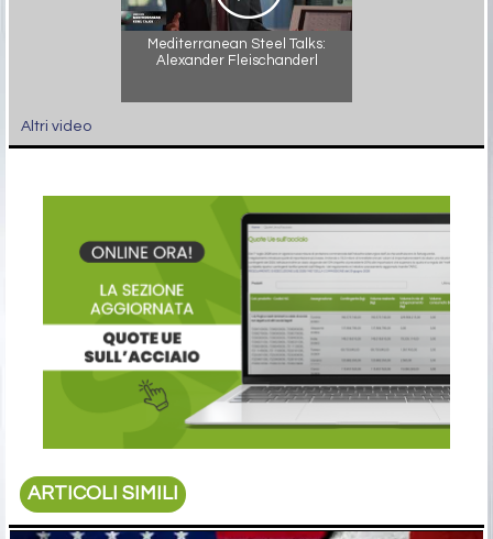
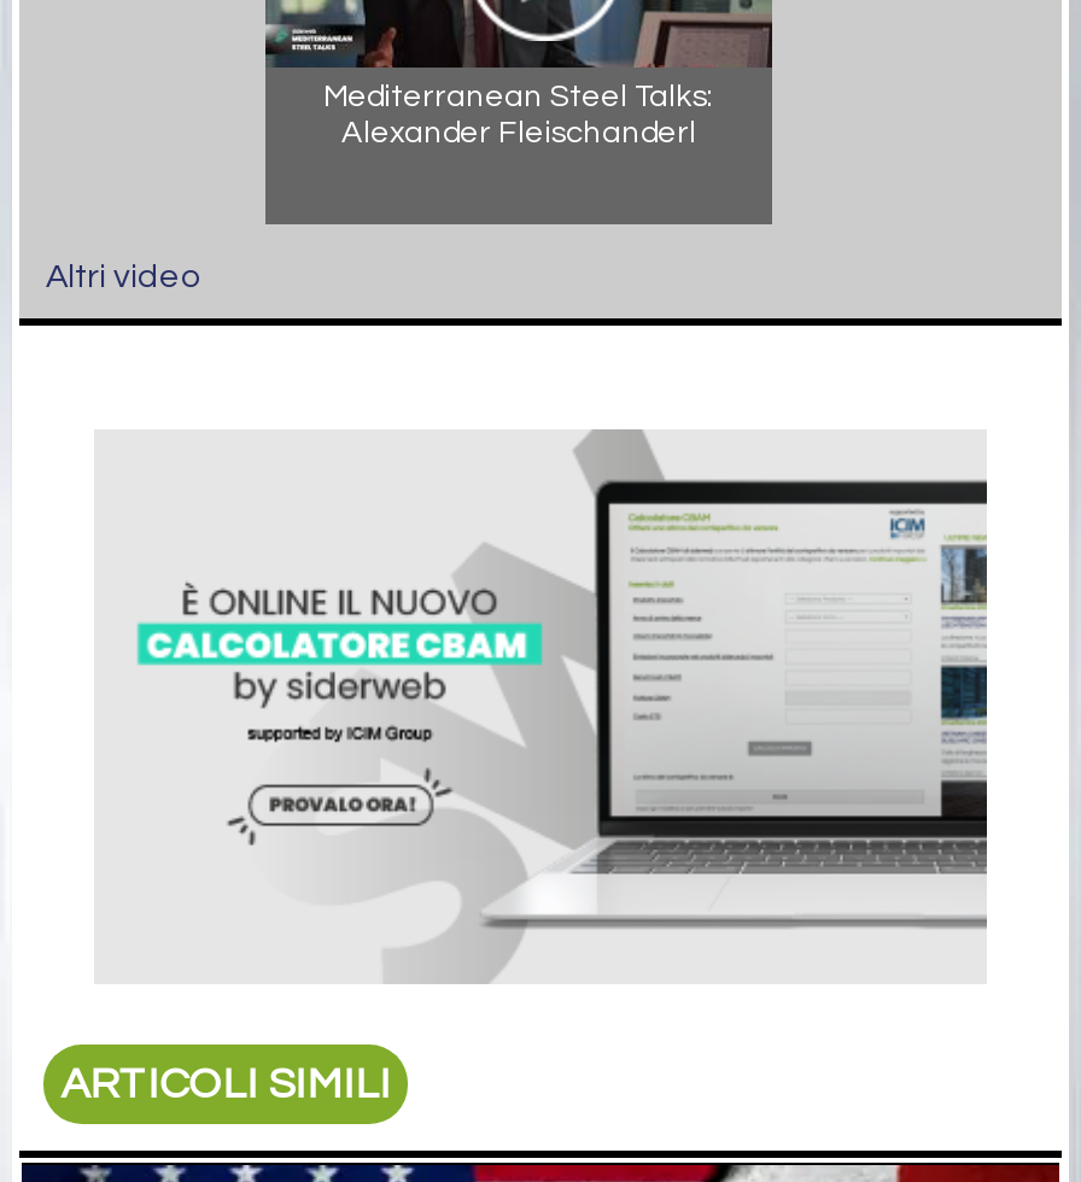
[42,195,451,450] [image] -> [94,429,989,984] [image]

